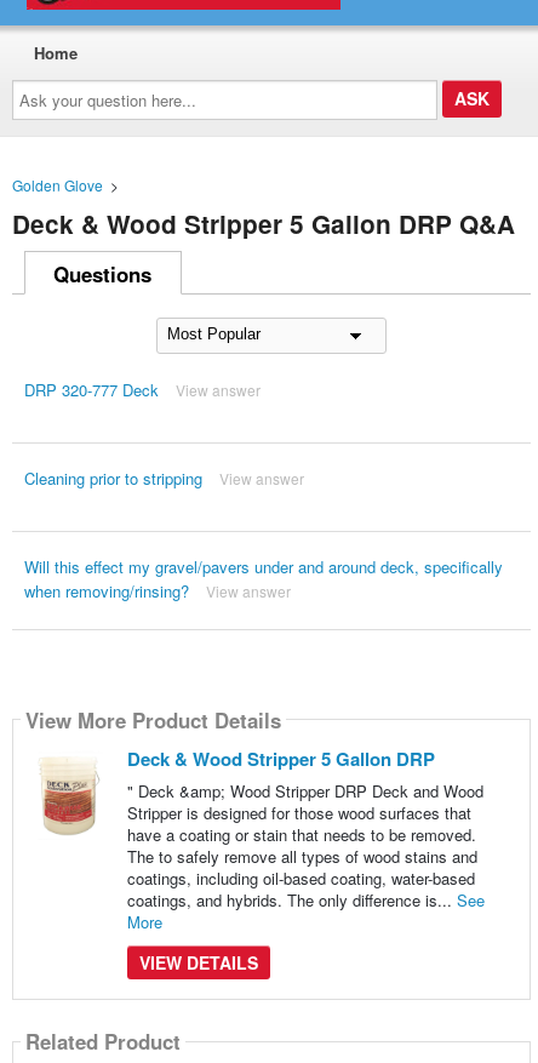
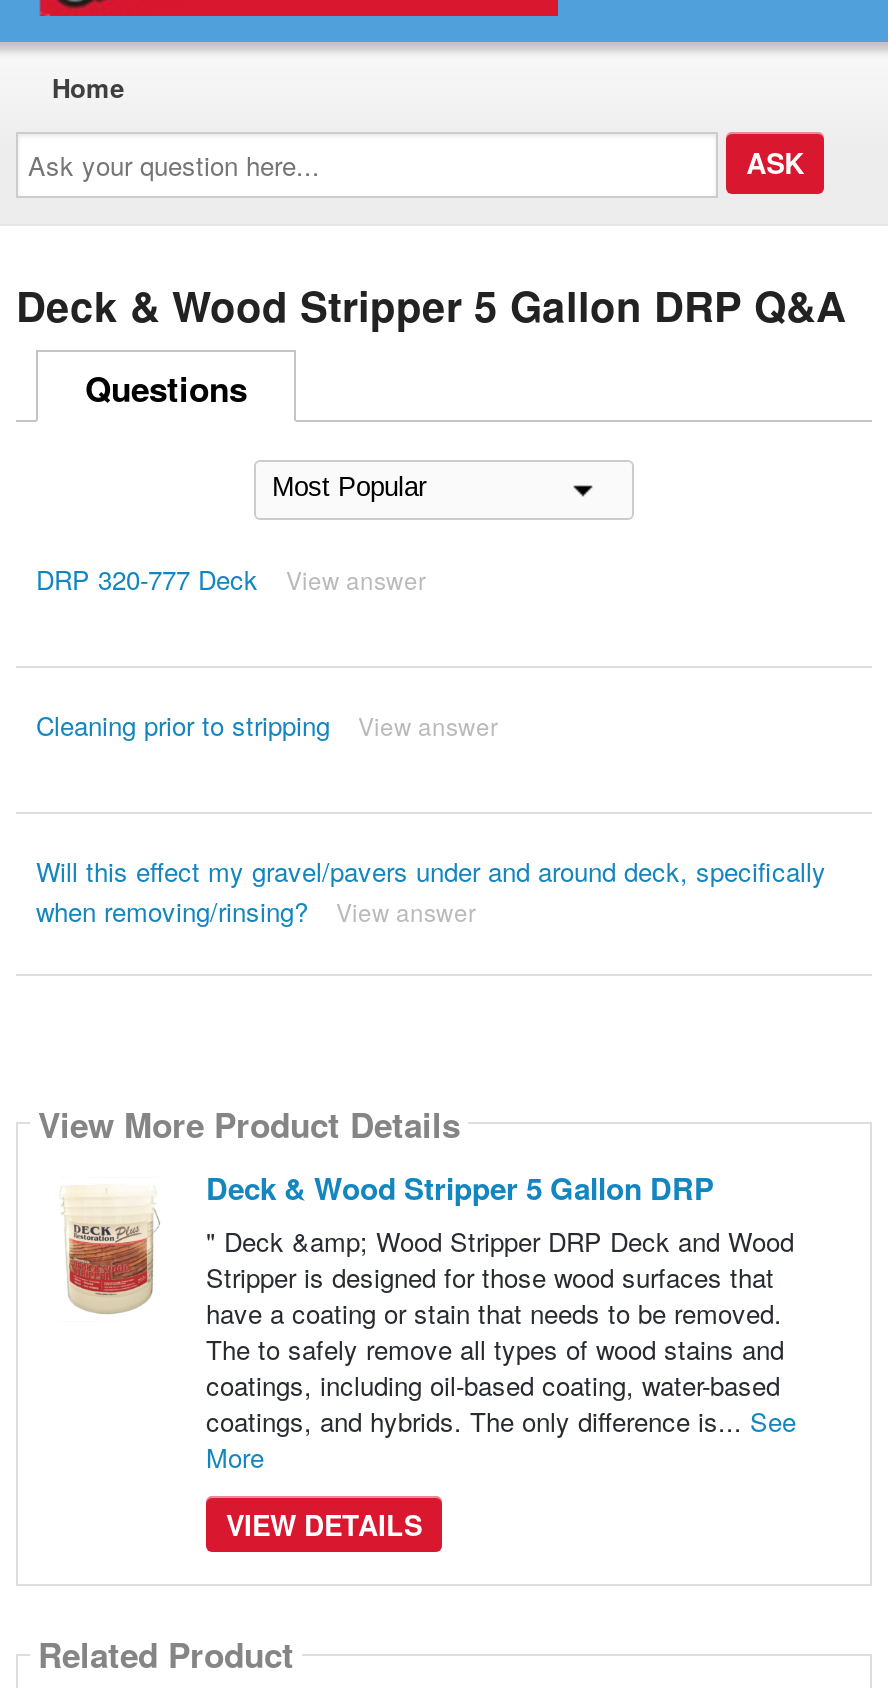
[12,175,126,195] Golden Glove > -> none

